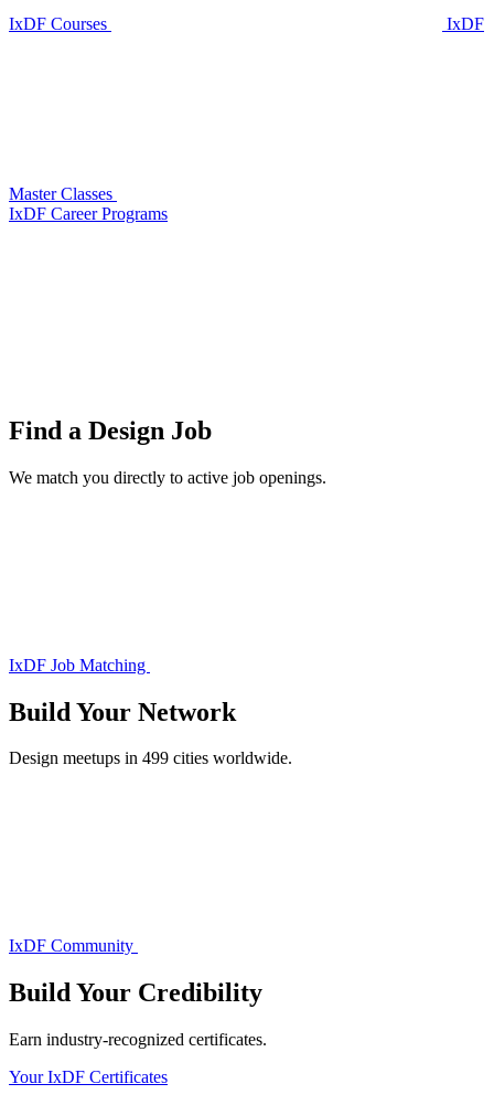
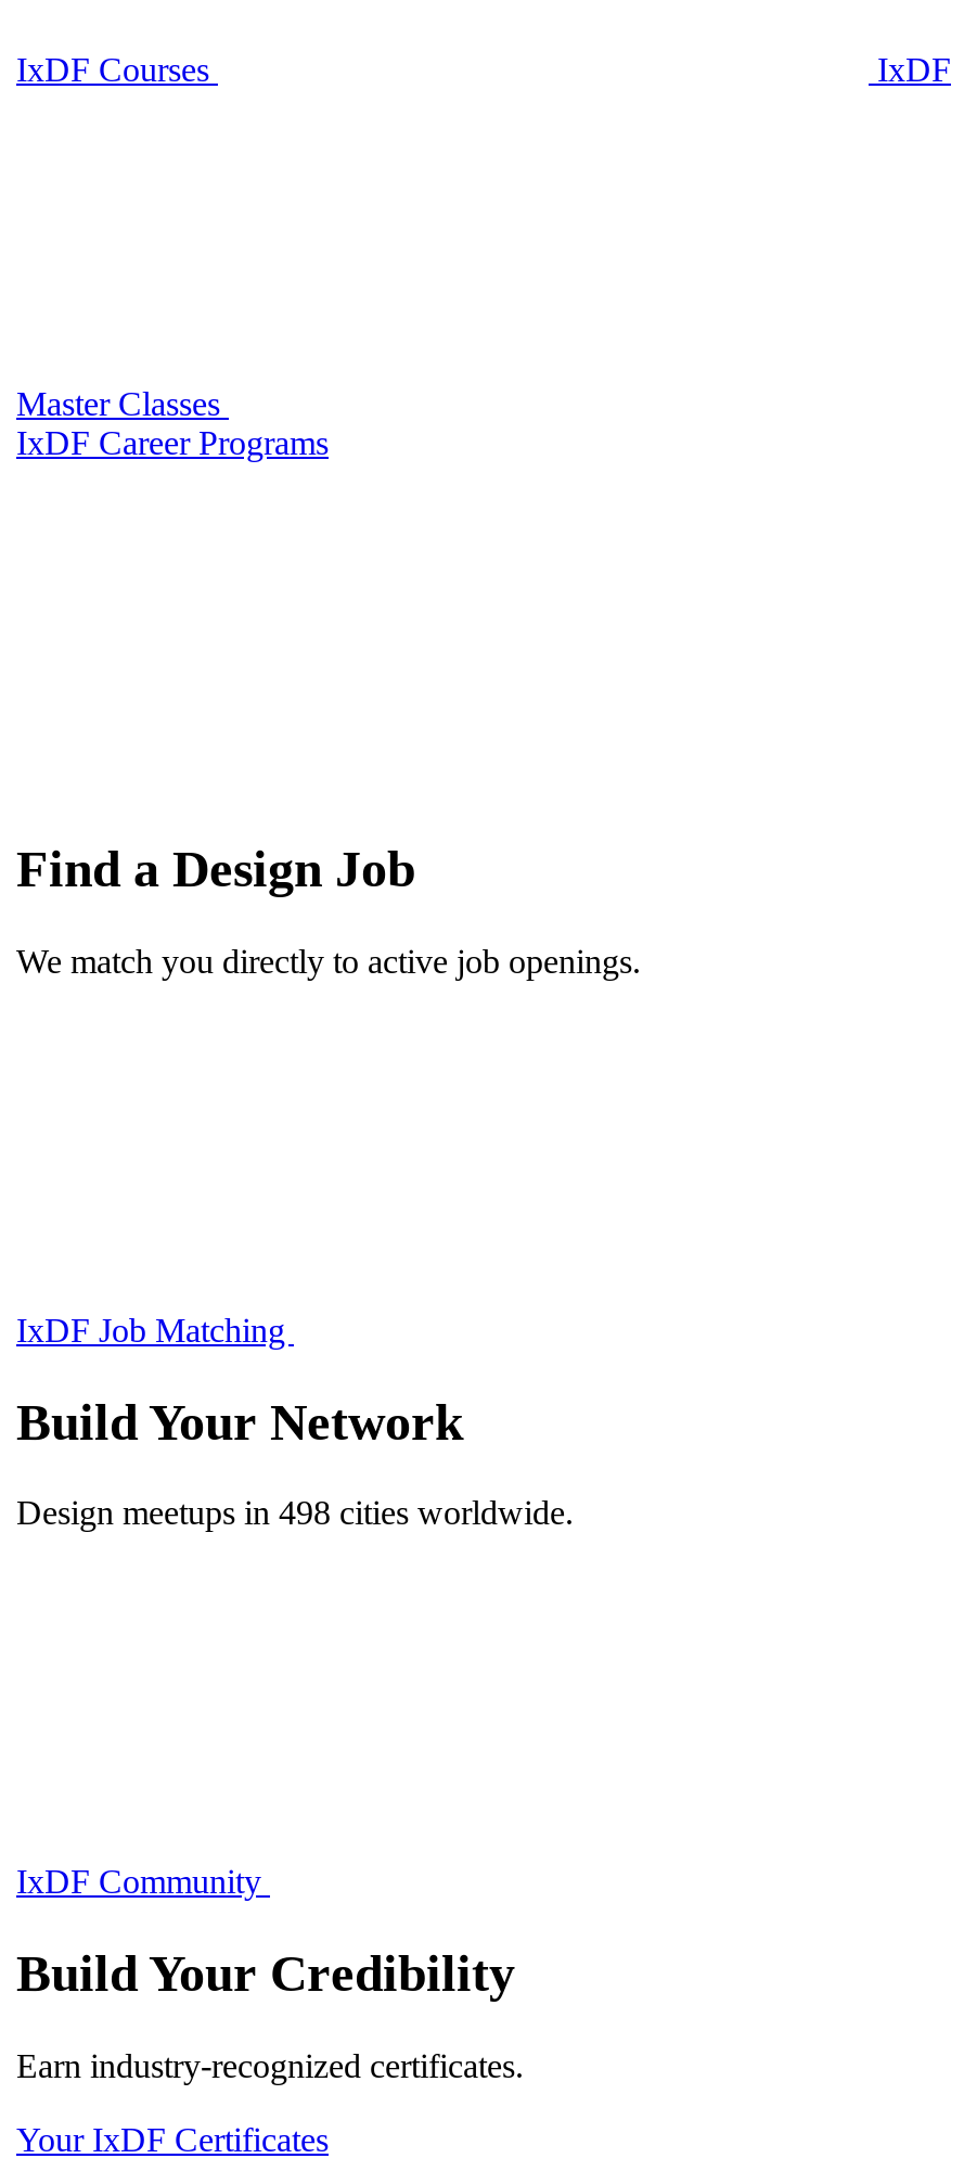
[9,749,292,768] Design meetups in 499 cities worldwide. -> [16,1495,574,1532] Design meetups in 498 cities worldwide.

